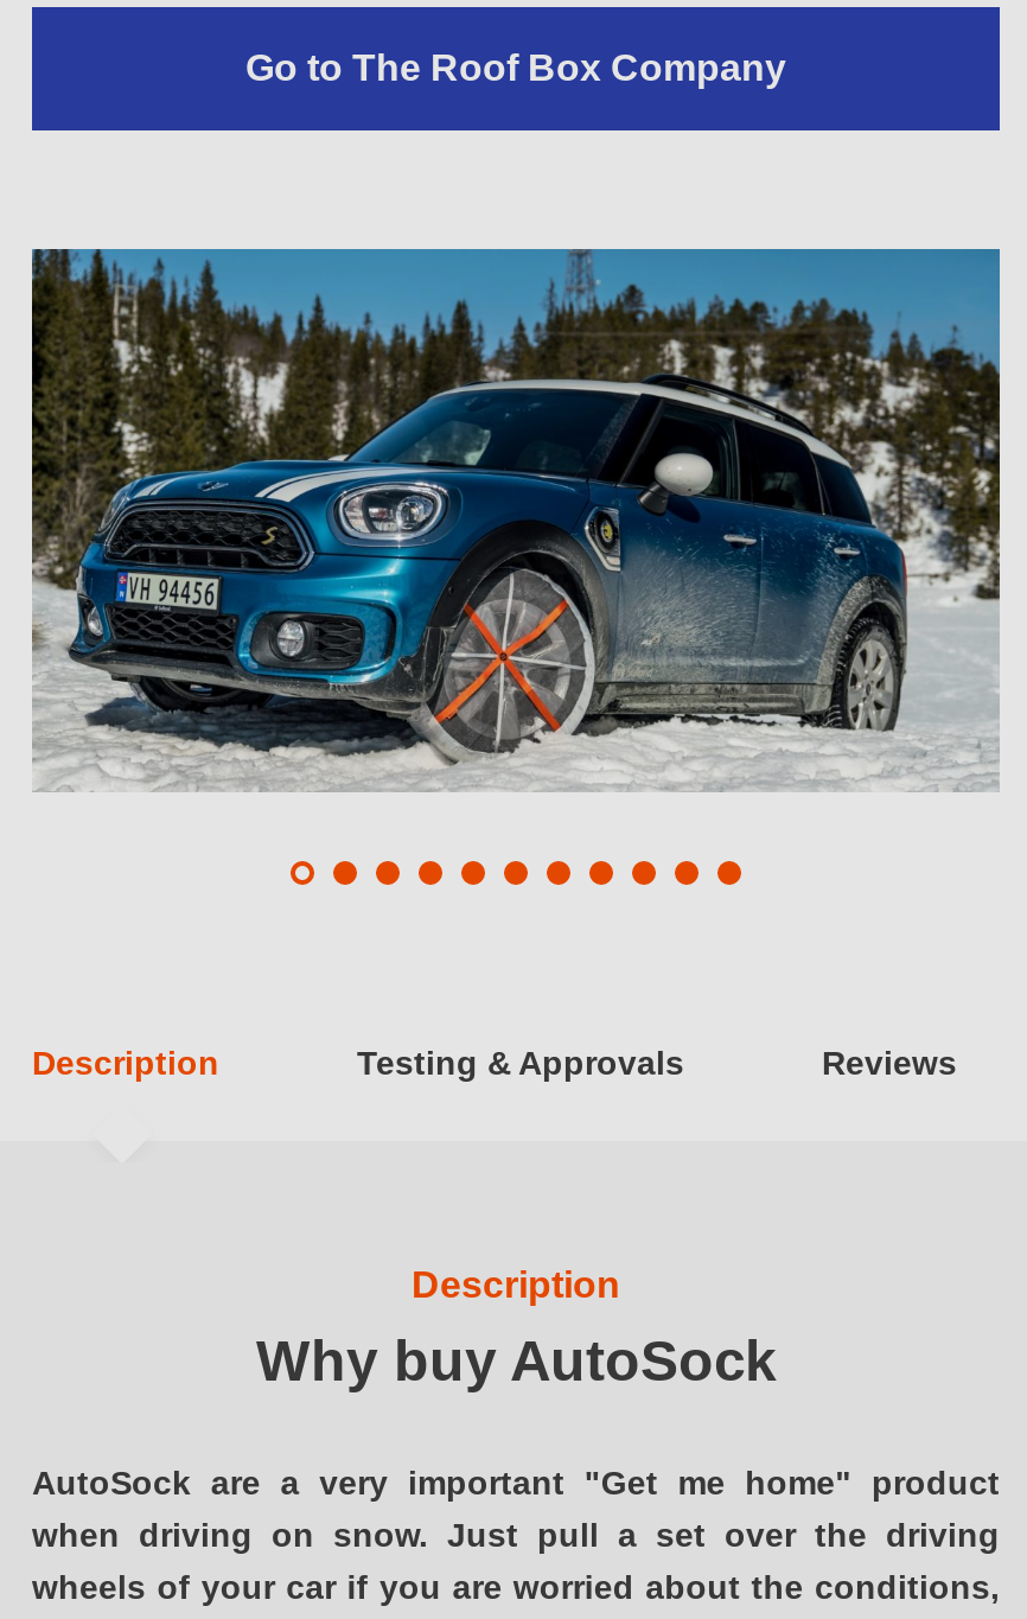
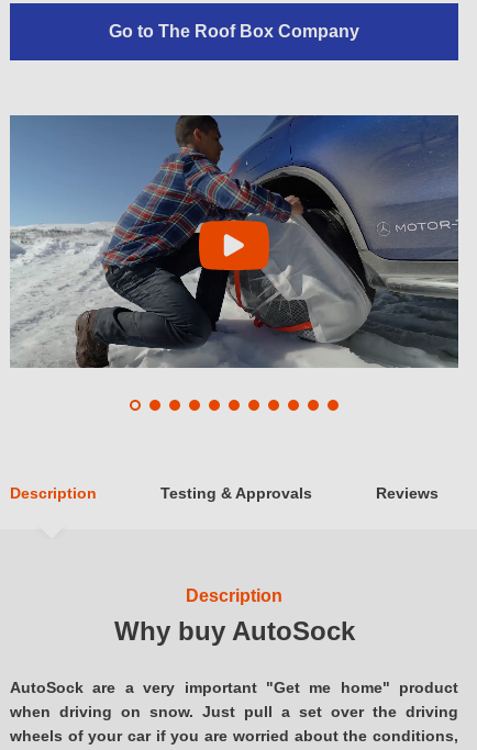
[30,247,1002,795] [image] -> [9,114,459,369] [image]

